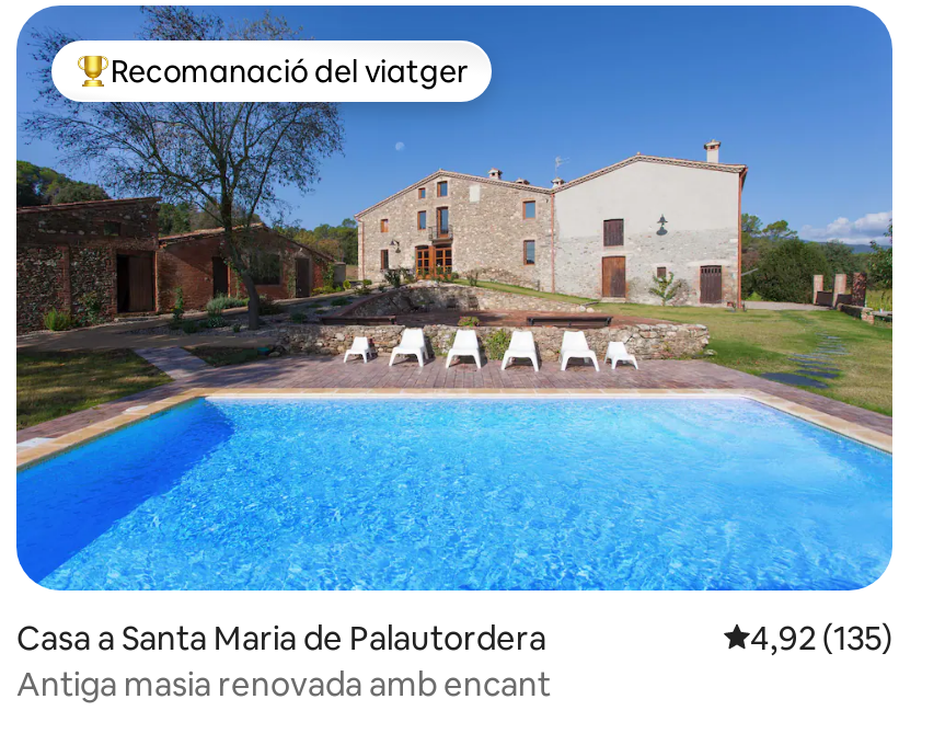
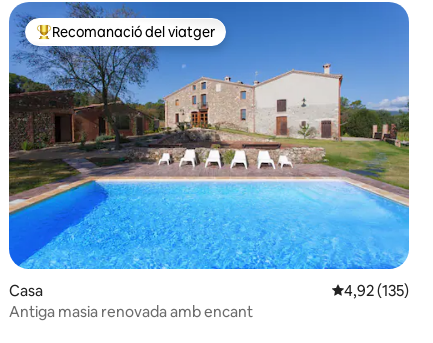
[16,616,546,658] Casa a Santa Maria de Palautordera -> [9,281,43,300] Casa

